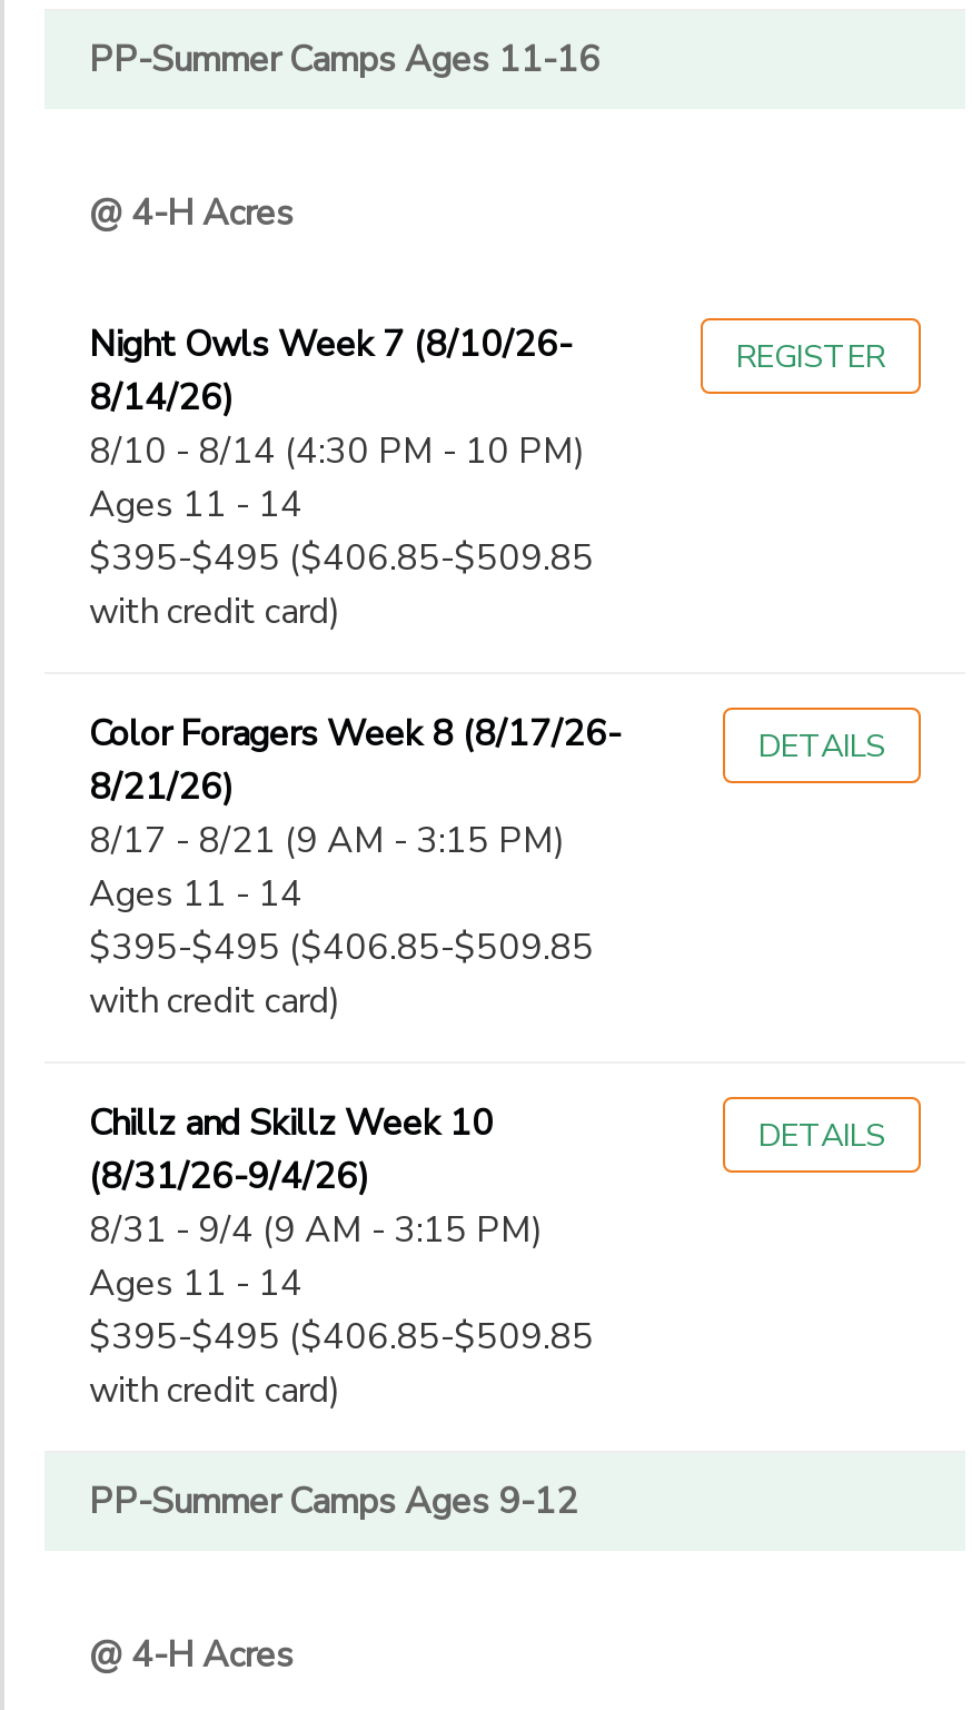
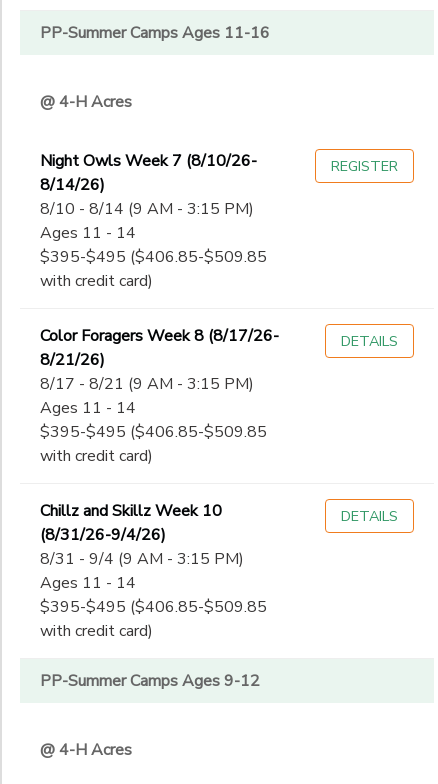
[89,428,585,477] 8/10 - 8/14 (4:30 PM - 10 PM) -> [40,198,254,220] 8/10 - 8/14 (9 AM - 3:15 PM)

